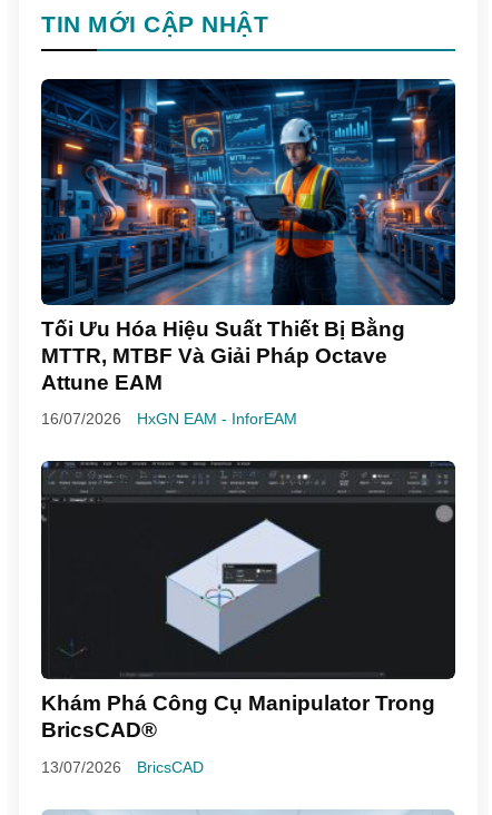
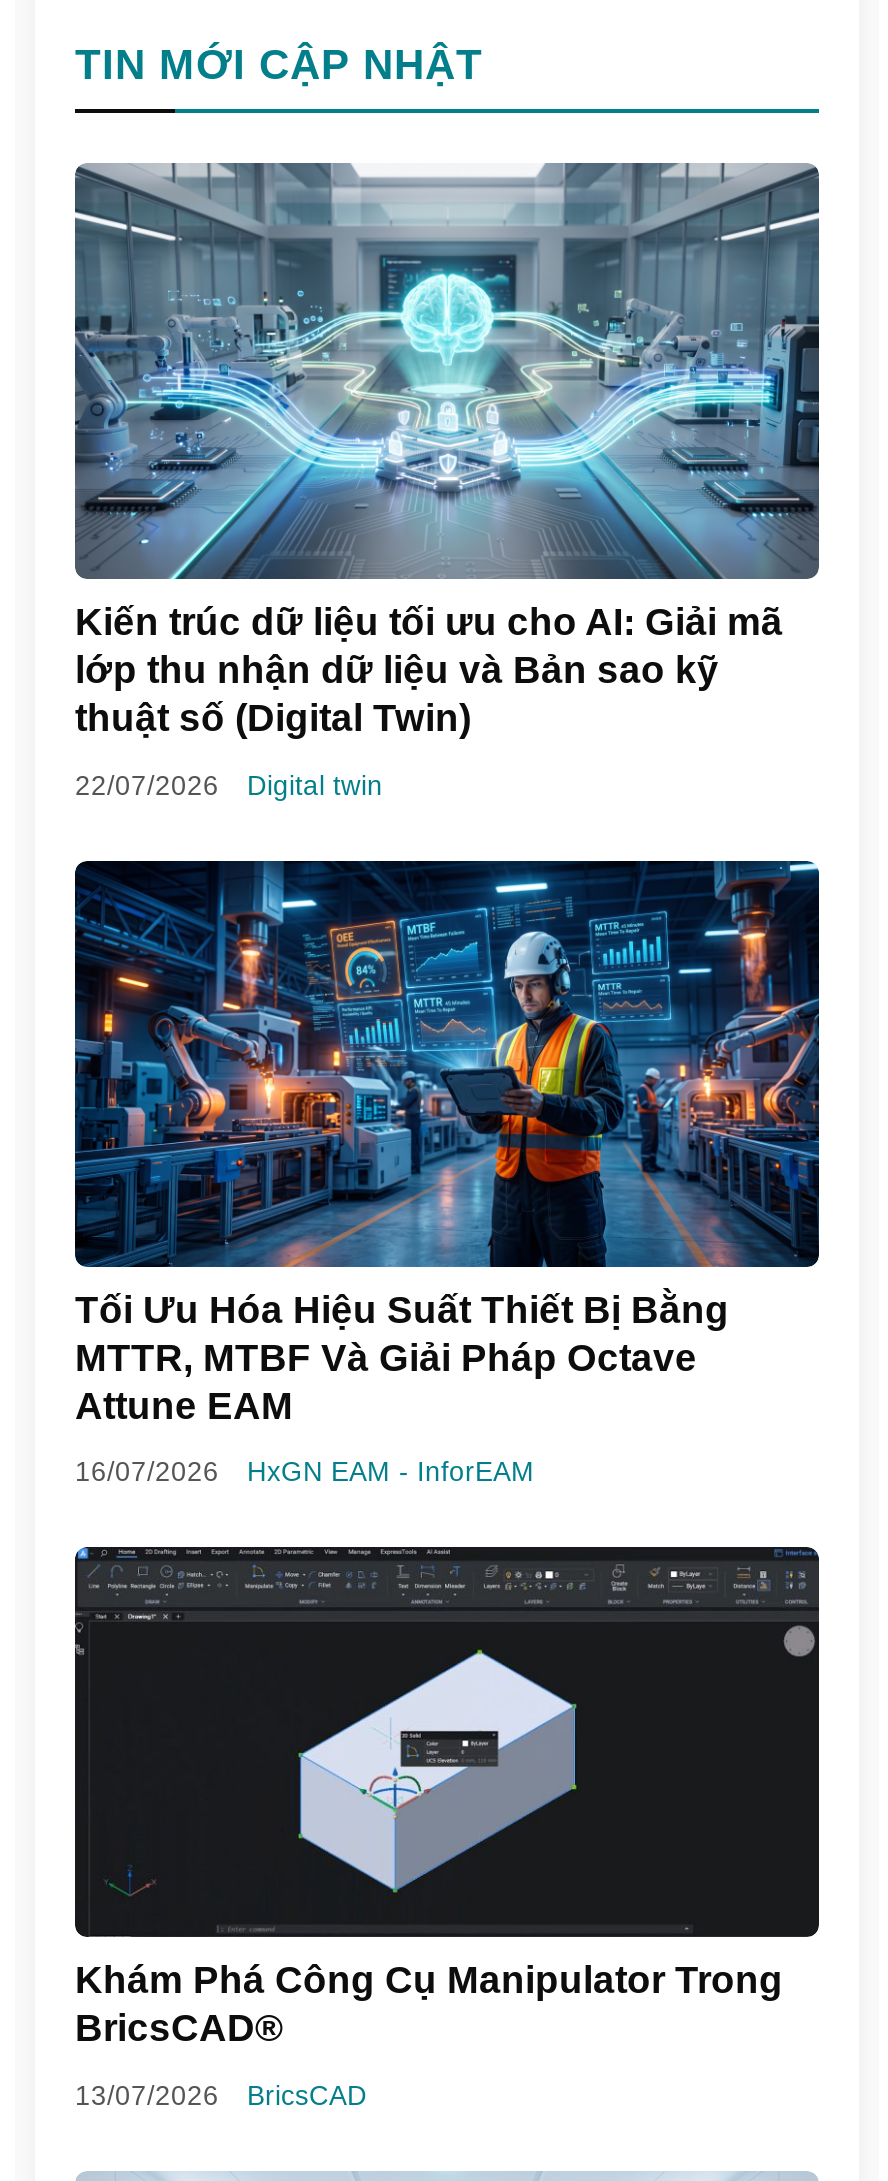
none -> [73,161,819,801] [image] | Kiến trúc dữ liệu tối ưu cho AI: Giải mã | lớp thu nhận dữ liệu và Bản sao kỹ | thuật số (Digital Twin) | 22/07/2026 | Digital twin

